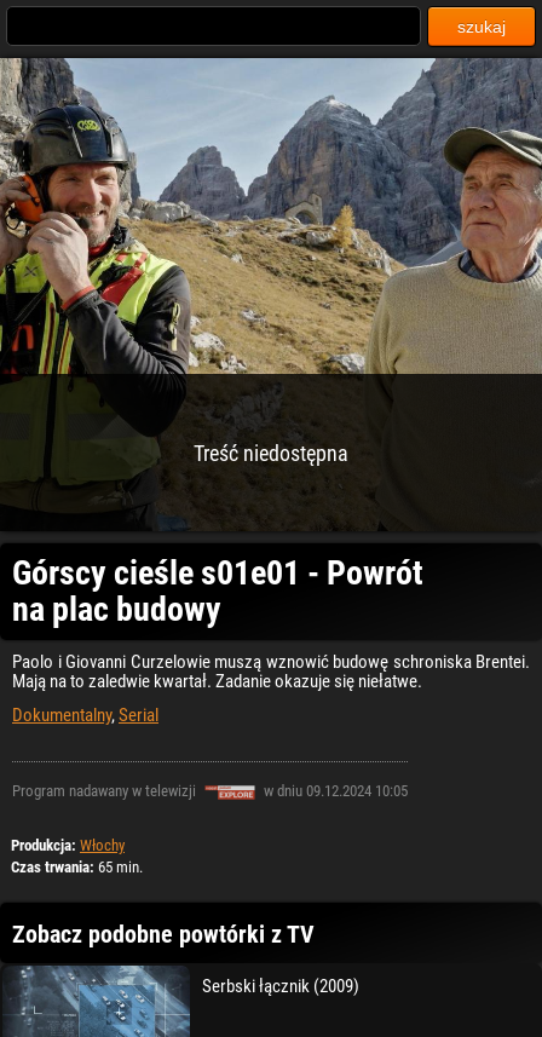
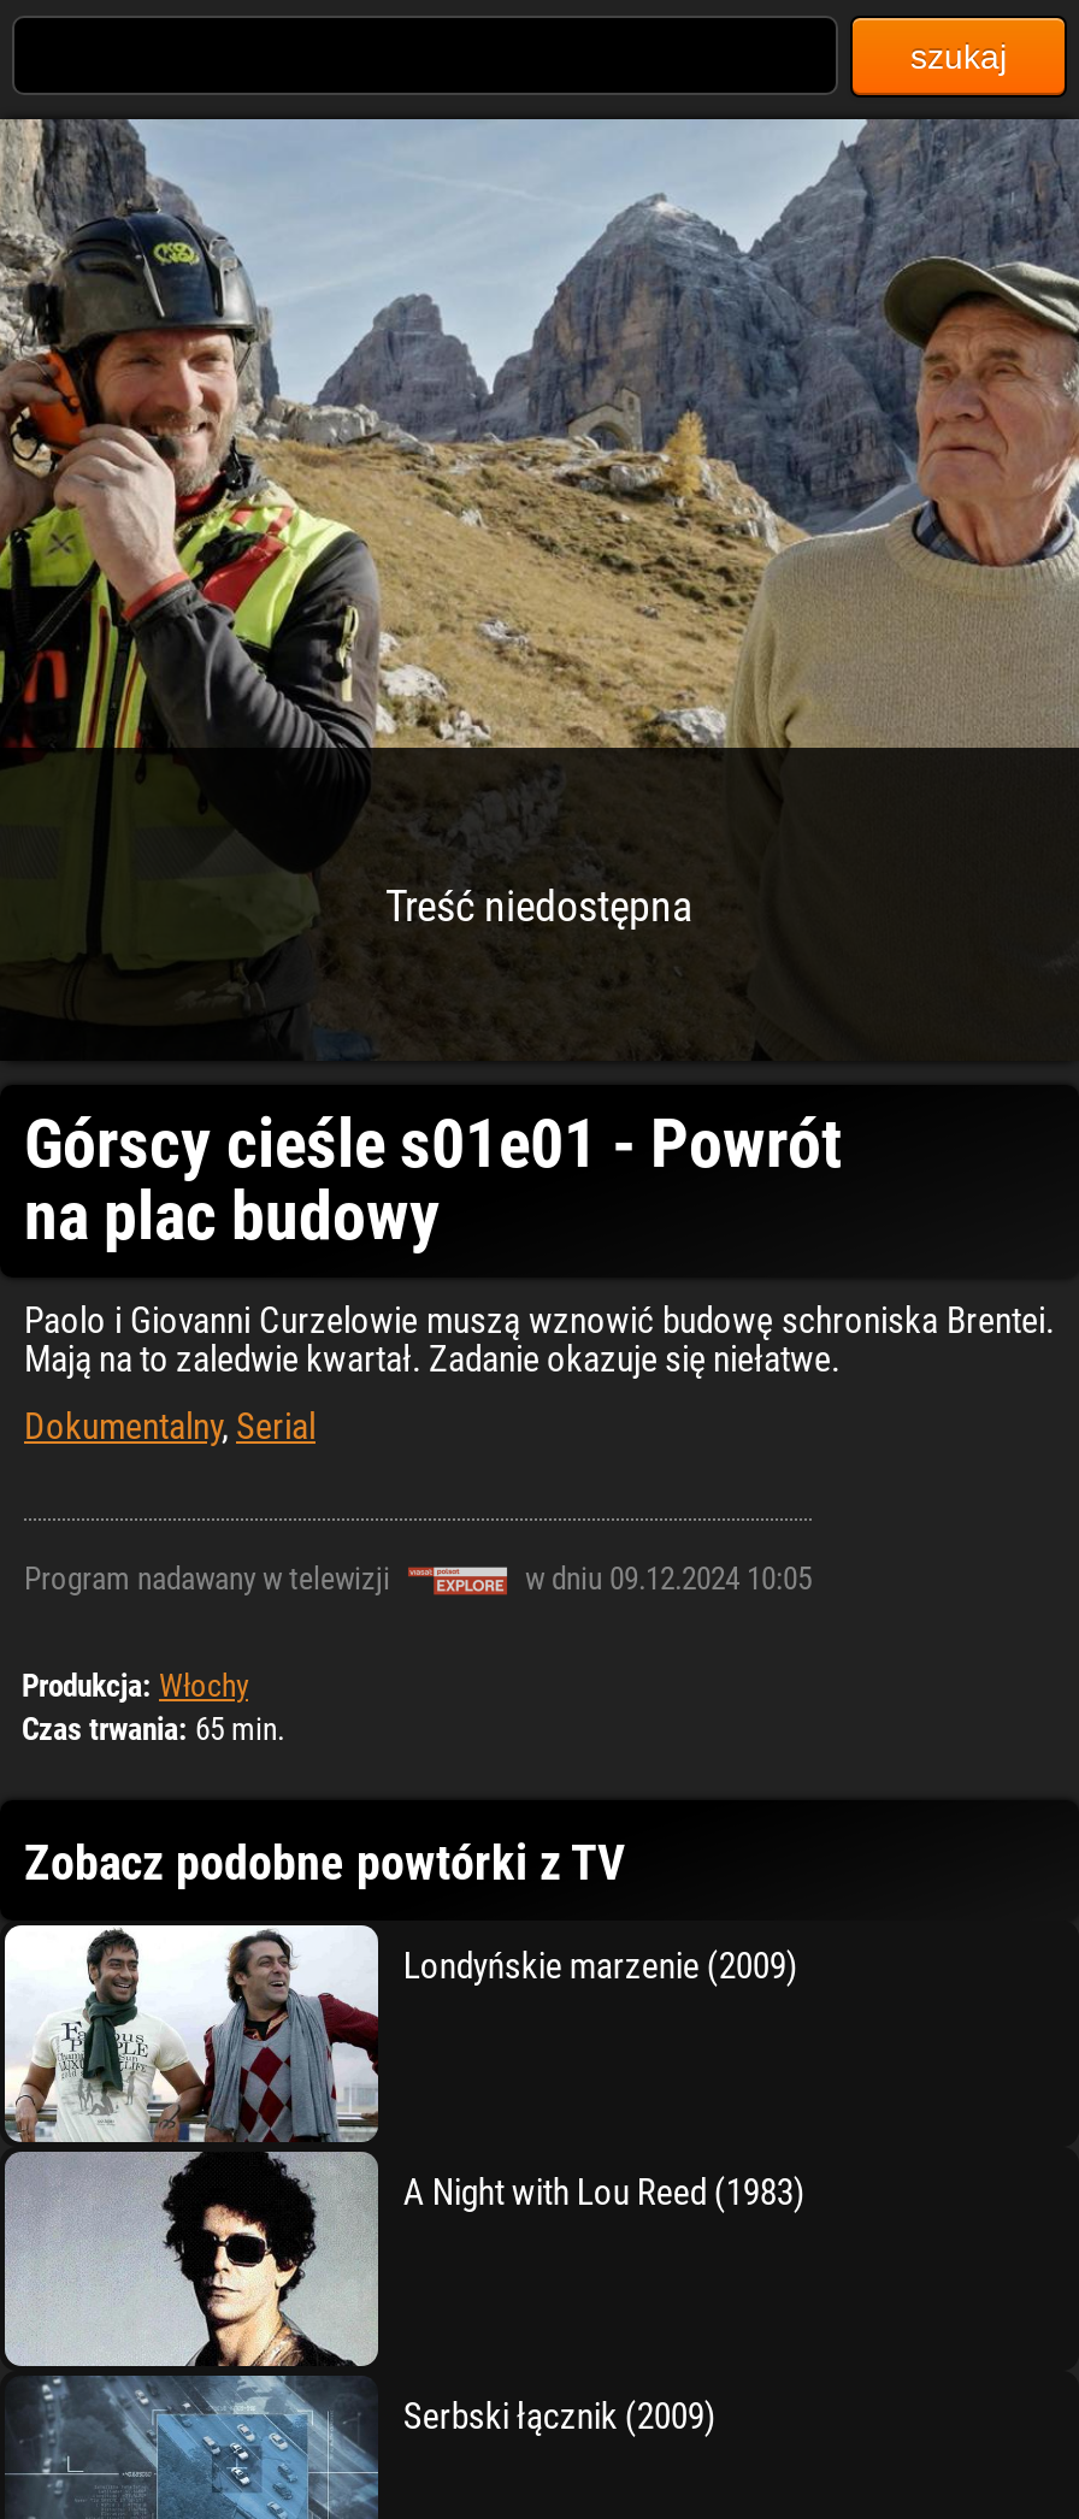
none -> [7,1923,798,2376] [image] | Londyńskie marzenie (2009)
none -> [403,2170,805,2214] A Night with Lou Reed (1983)

